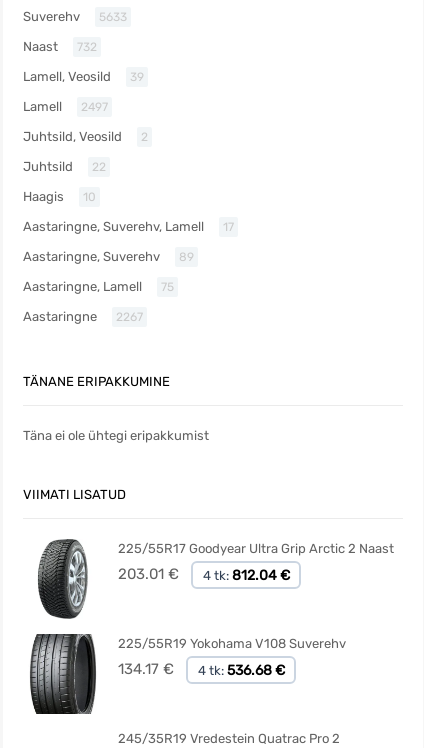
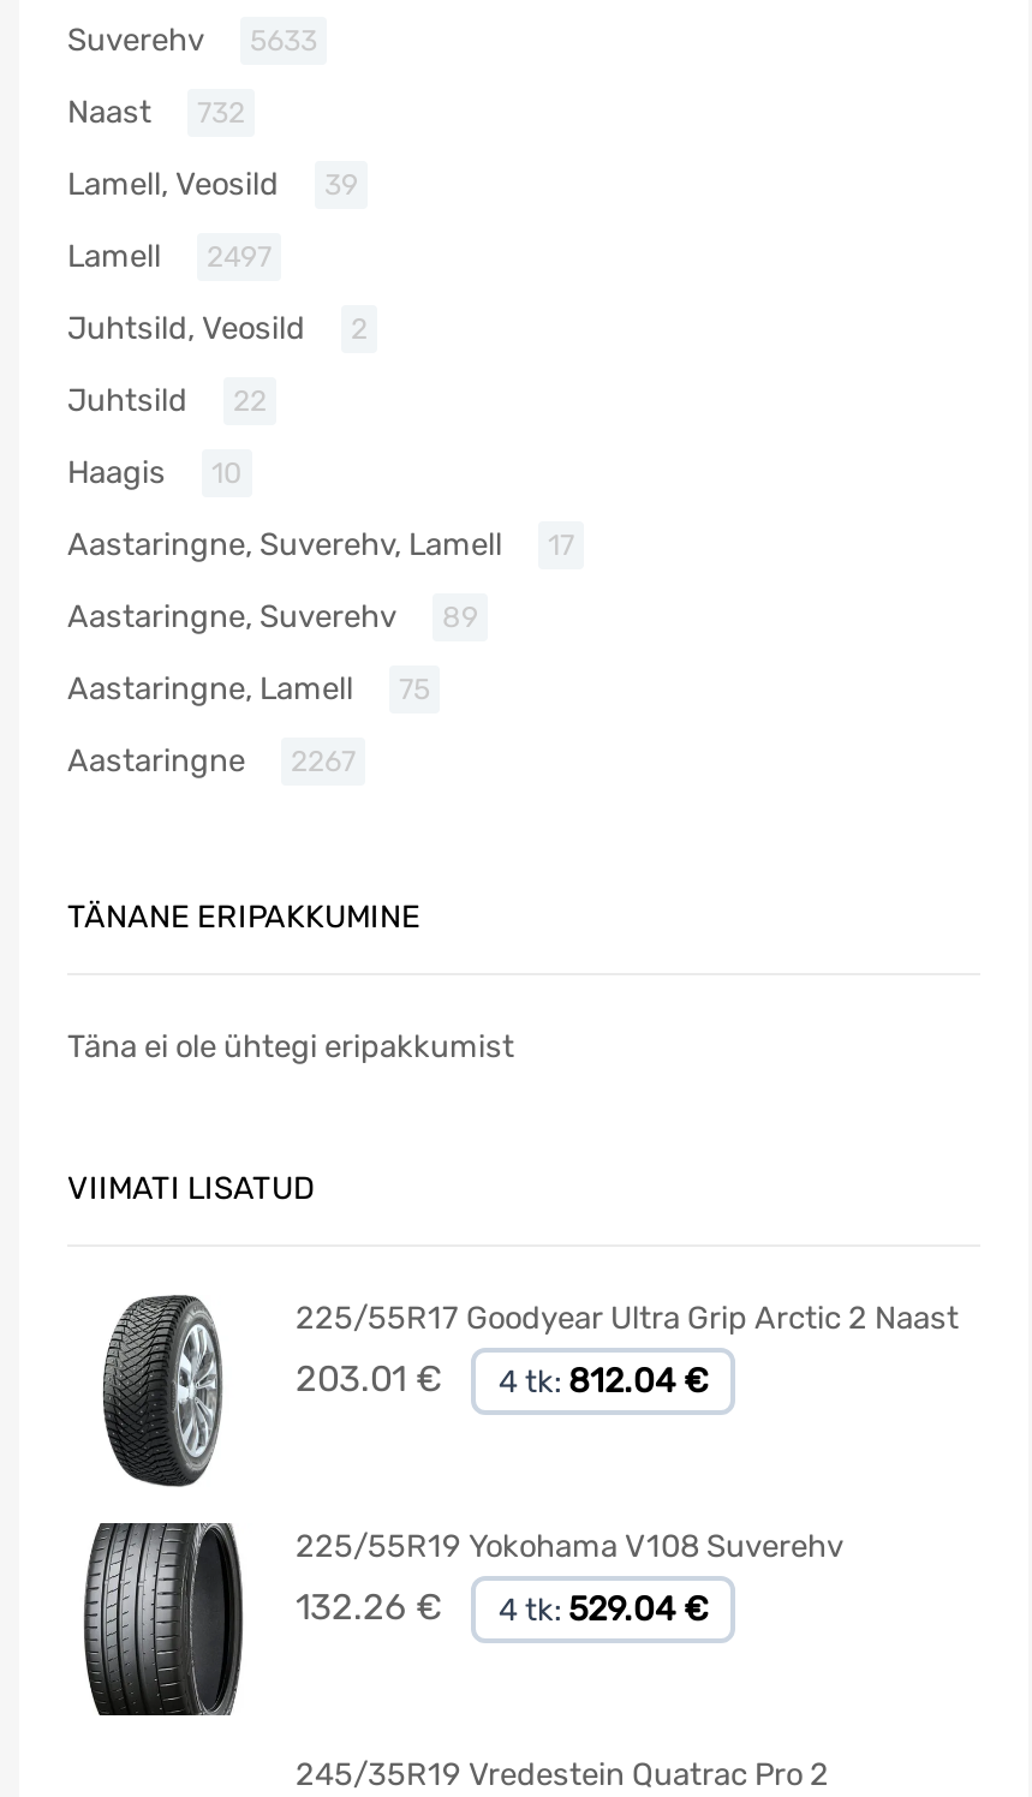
[118,659,174,677] 134.17 € -> [296,1584,442,1628] 132.26 €
[197,661,284,678] 4 tk: 536.68 € -> [499,1588,708,1629] 4 tk: 529.04 €

